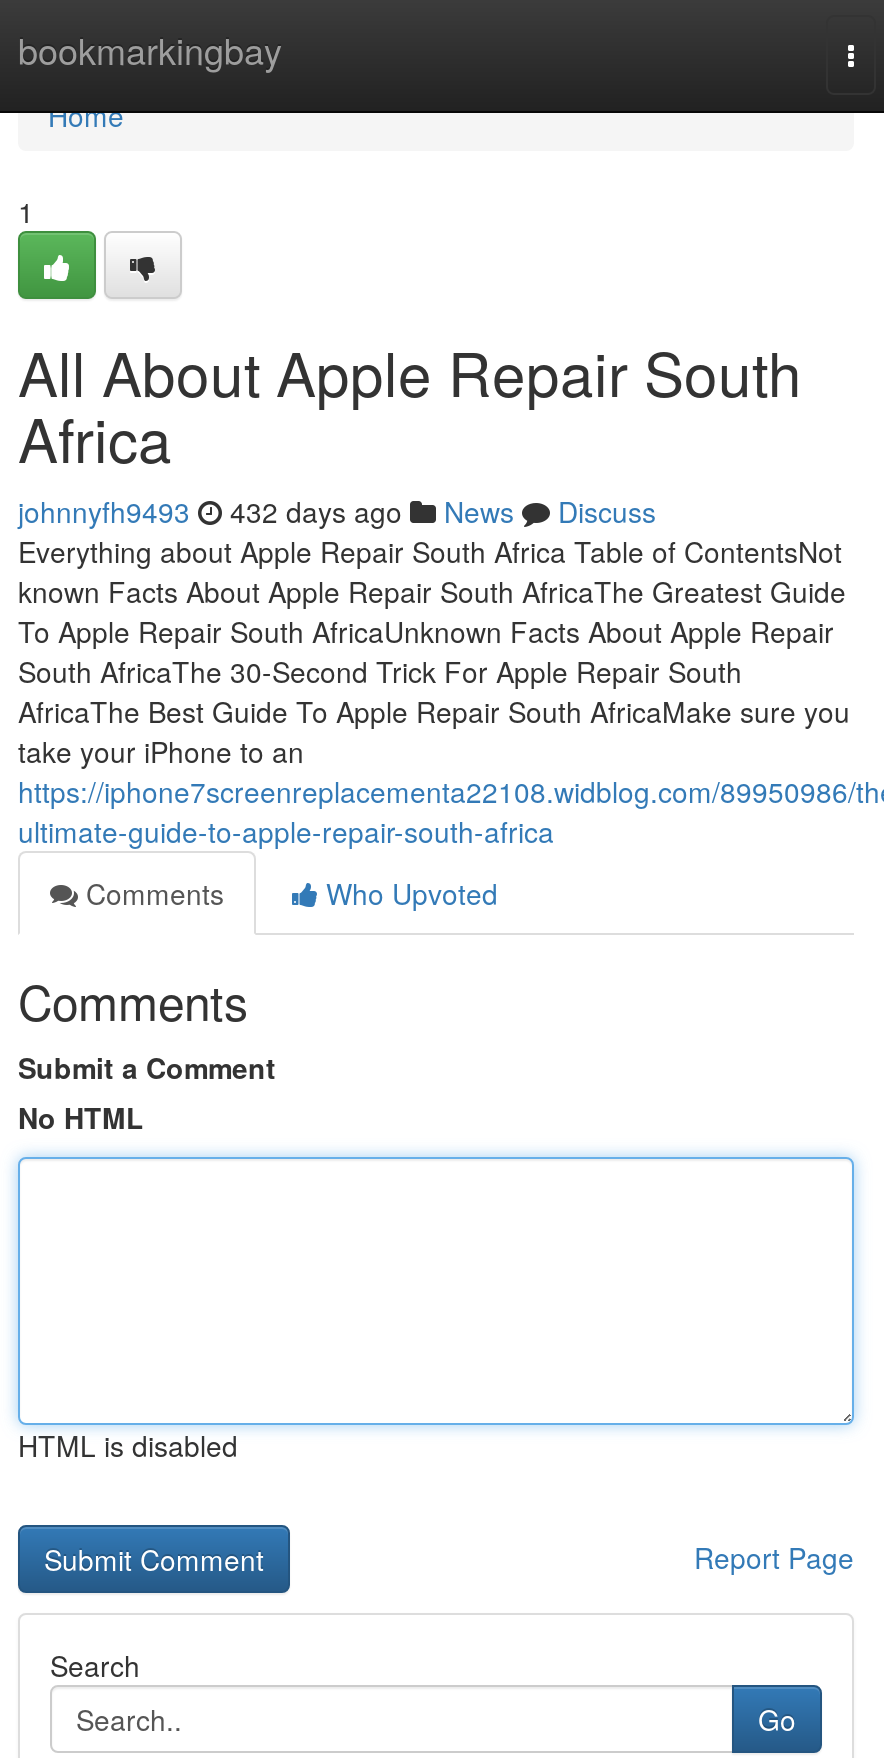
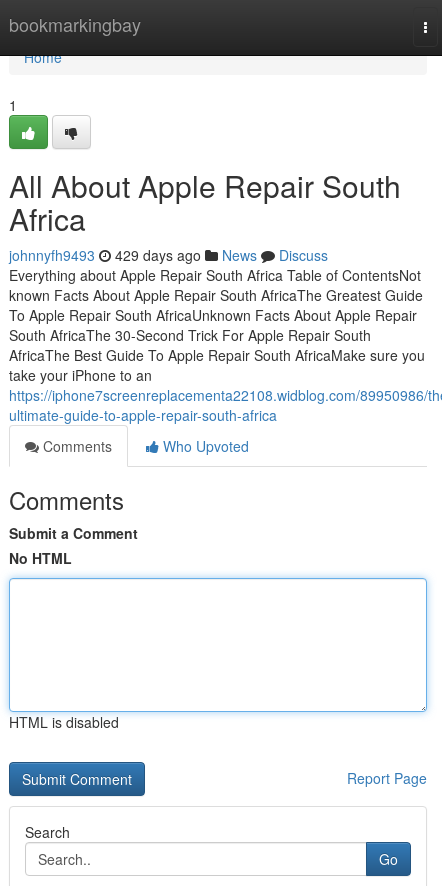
[18,491,656,531] johnnyfh9493 432 days ago News Discuss -> [9,245,328,265] johnnyfh9493 429 days ago News Discuss

